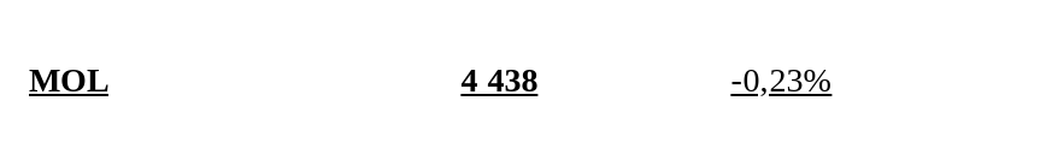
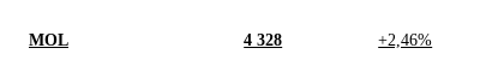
[461,63,538,99] 4 438 -> [244,32,282,50] 4 328
[731,63,832,99] -0,23% -> [378,32,432,50] +2,46%

